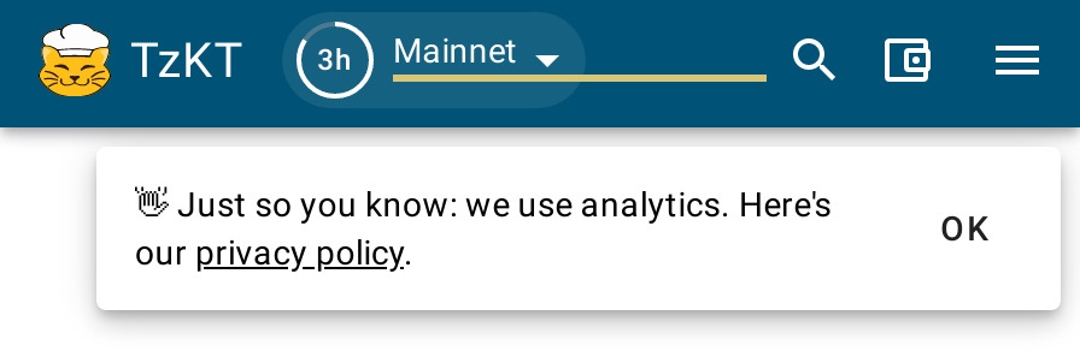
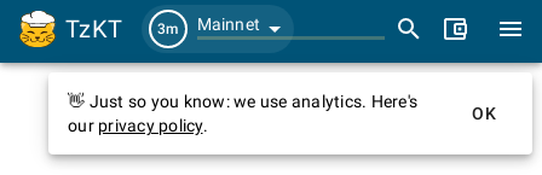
[317,31,518,77] 3h Mainnet -> [157,14,260,37] 3m Mainnet

